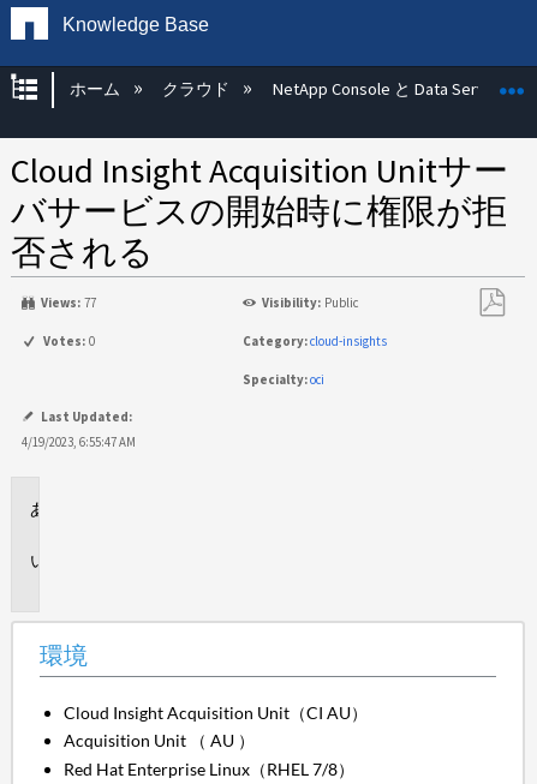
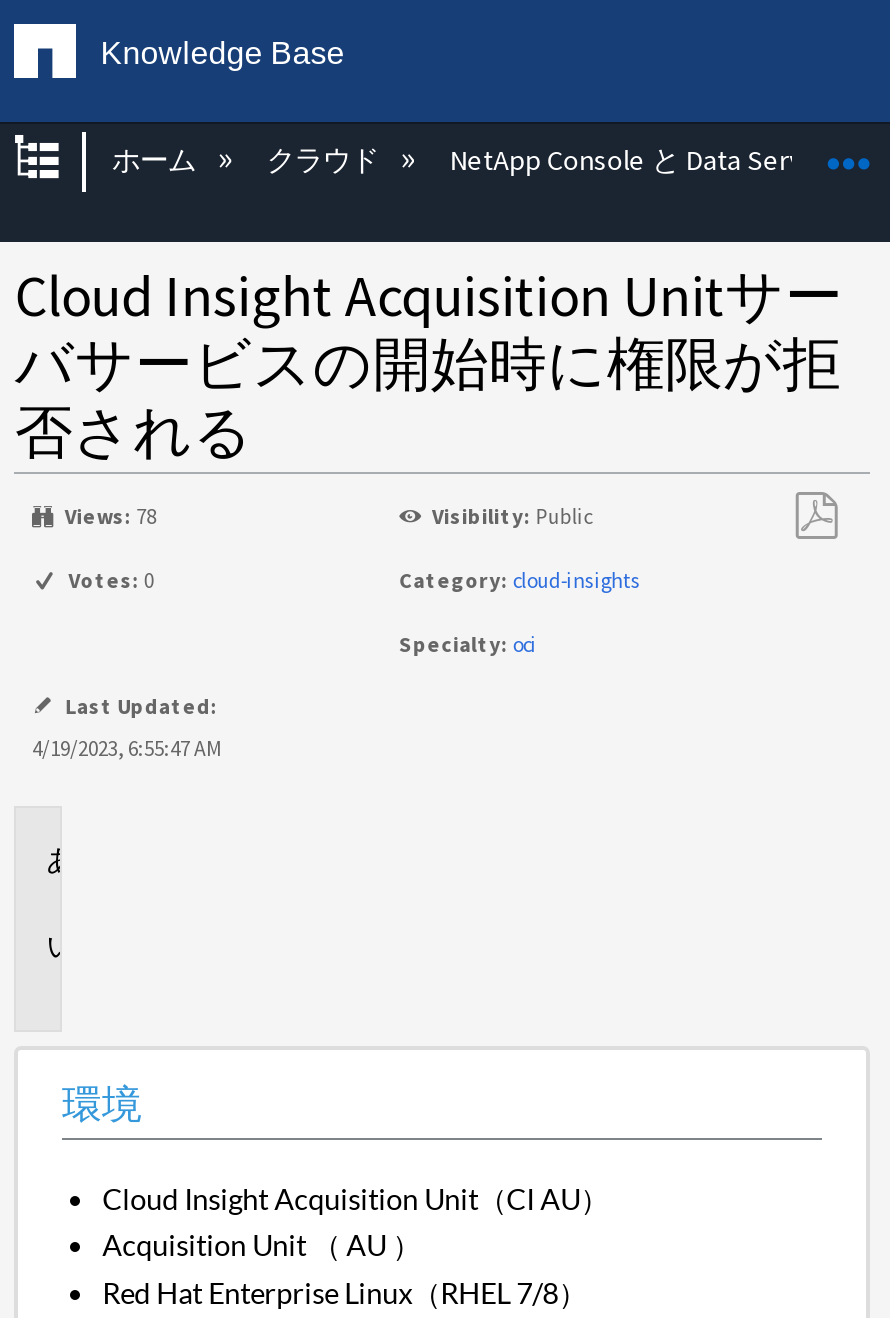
[41,294,96,311] Views: 77 -> [65,502,156,530] Views: 78

